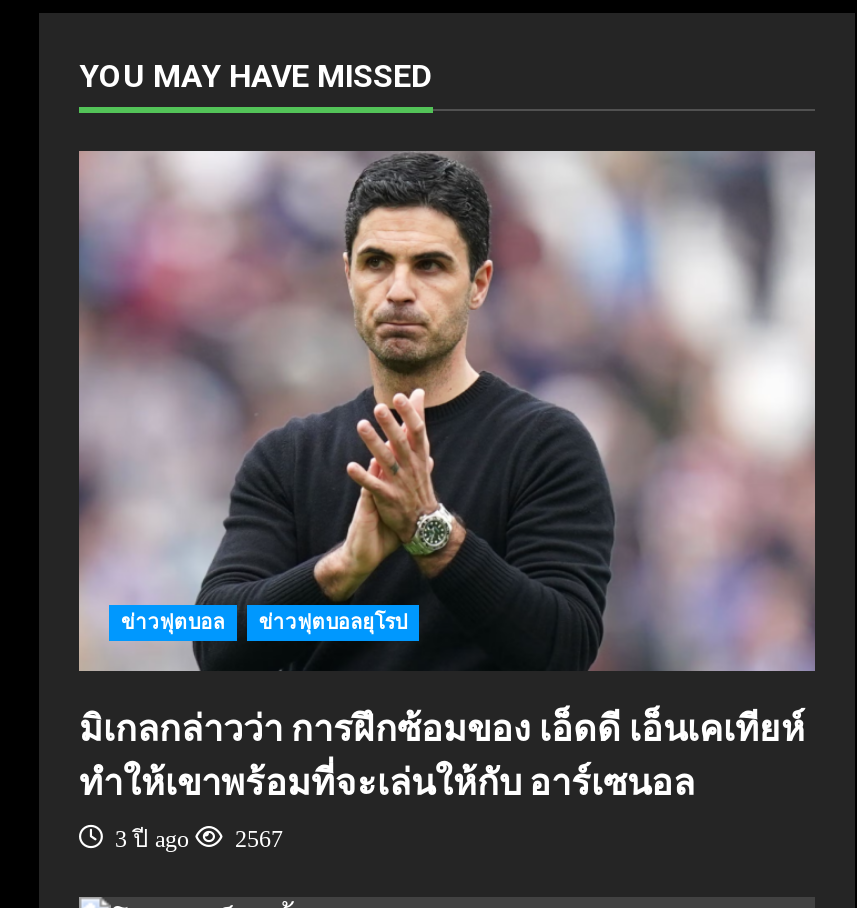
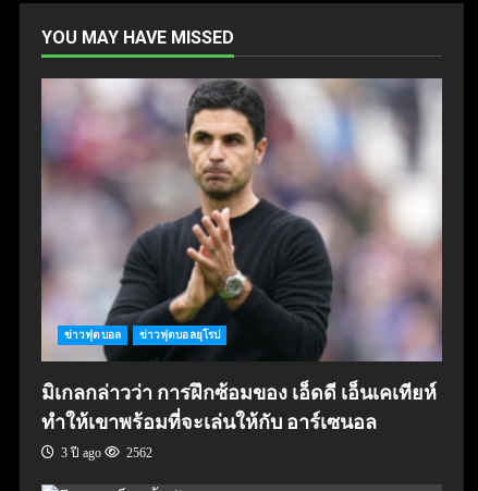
[109,825,283,853] 3 ปี ago 2567 -> [58,446,152,461] 3 ปี ago 2562

